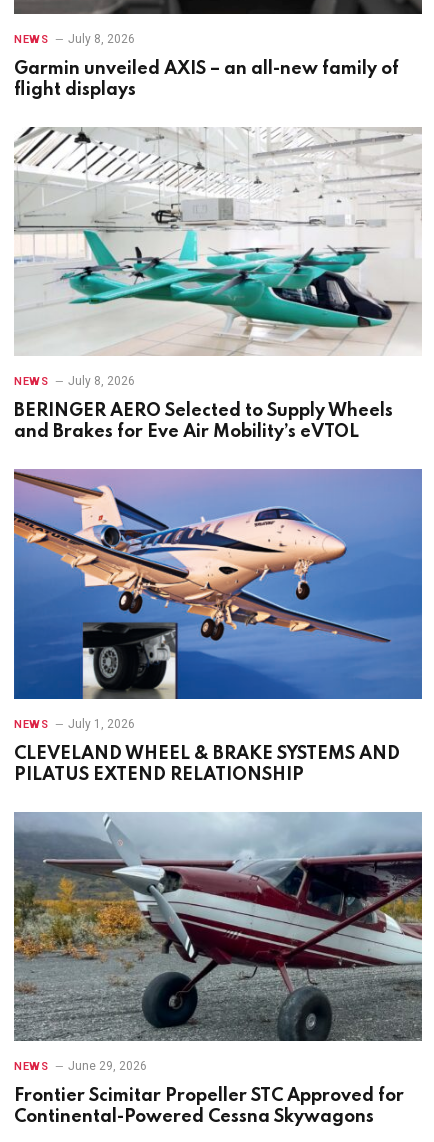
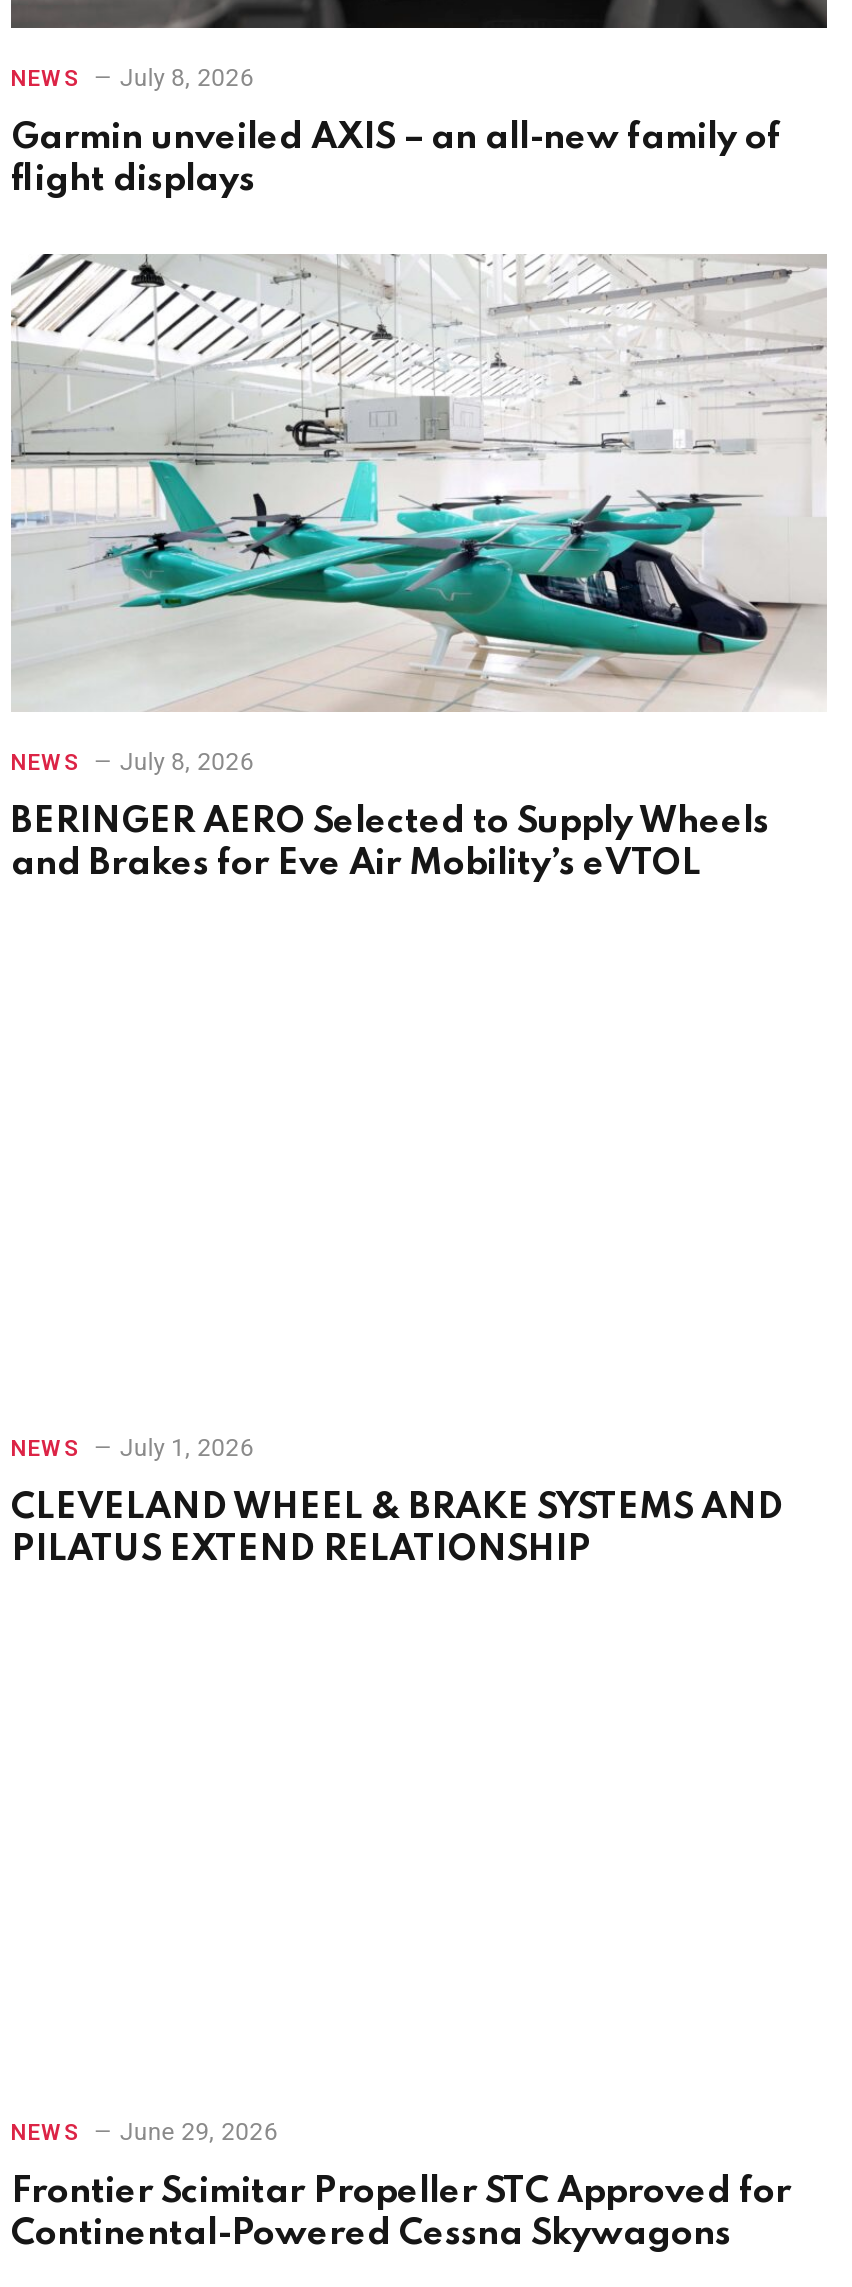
[13,468,423,700] [image] -> none
[13,811,423,1042] [image] -> none

